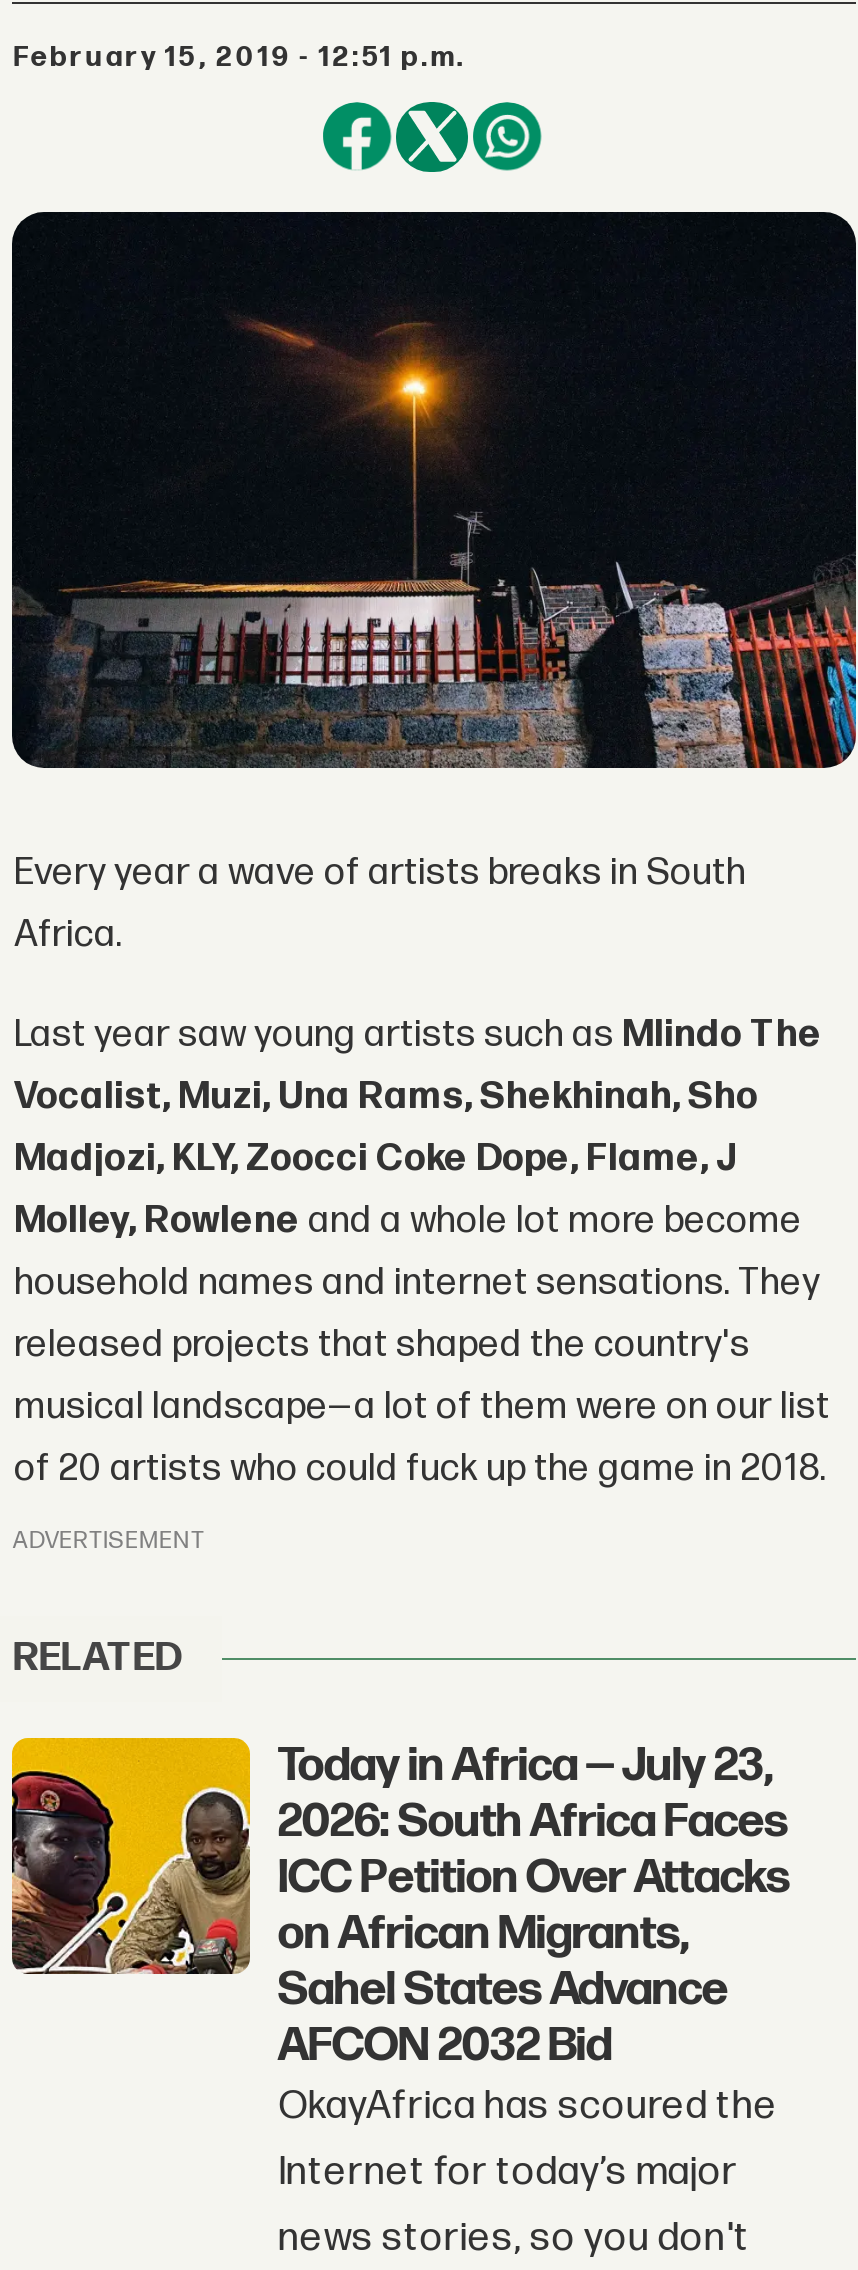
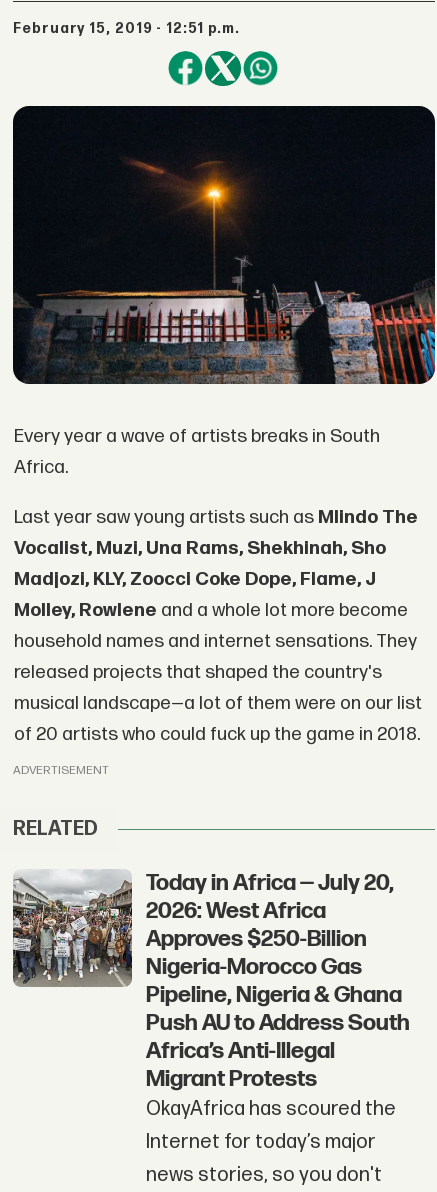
[10,1736,790,2073] [image] | Today in Africa — July 23, | 2026: South Africa Faces | ICC Petition Over Attacks | on African Migrants, | Sahel States Advance | AFCON 2032 Bid -> [12,869,410,1093] [image] | Today in Africa — July 20, | 2026: West Africa | Approves $250-Billion | Nigeria-Morocco Gas | Pipeline, Nigeria & Ghana | Push AU to Address South | Africa’s Anti-Illegal | Migrant Protests

